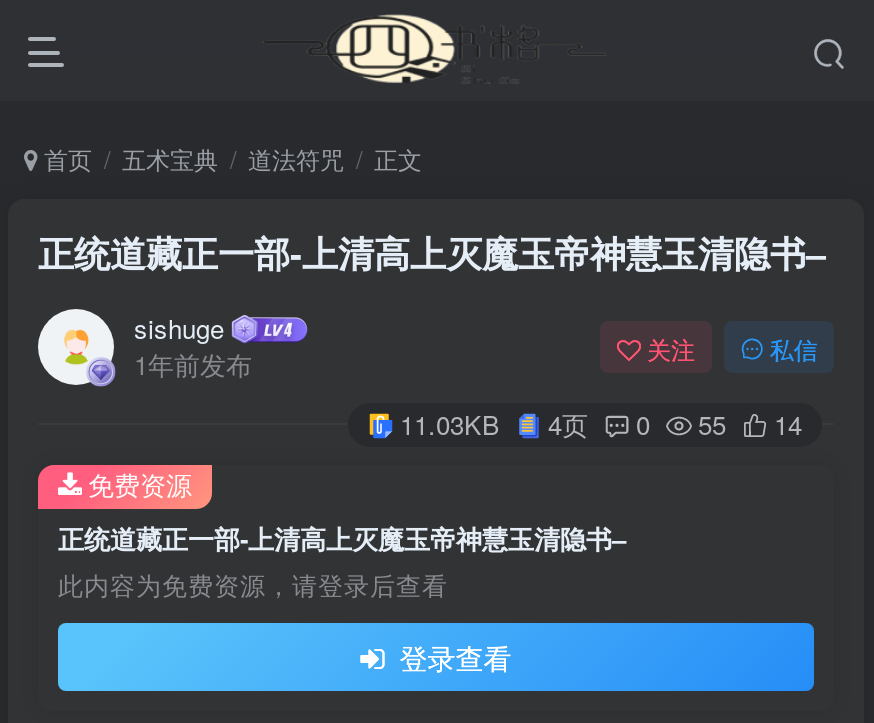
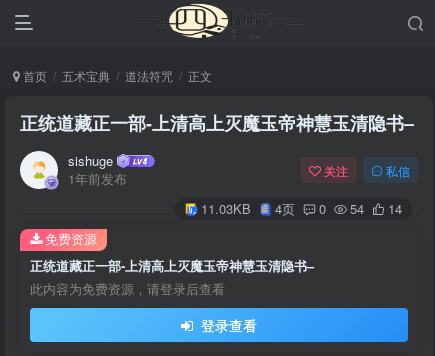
[400,405,802,443] 11.03KB 4页 0 55 14 -> [201,199,402,218] 11.03KB 4页 0 54 14

